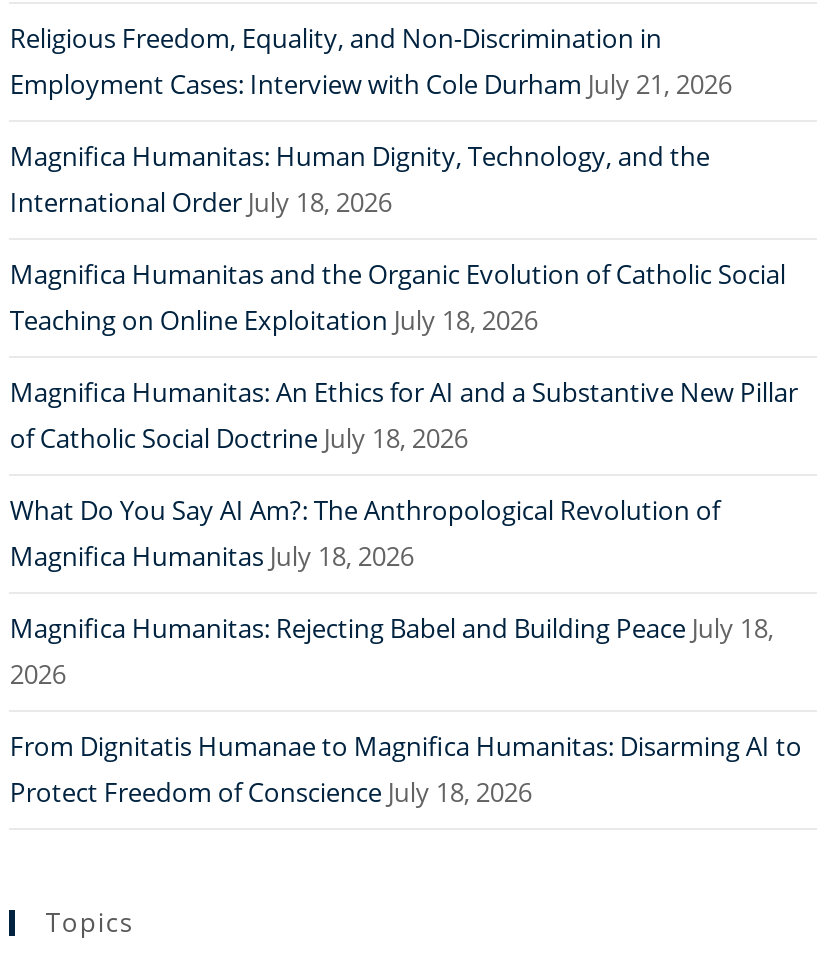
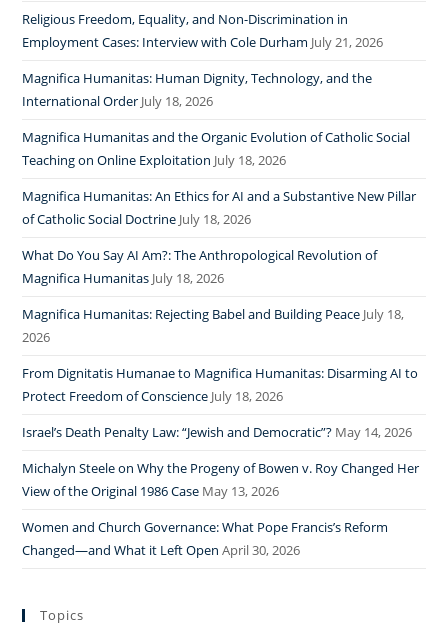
none -> [22,423,419,559] Israel’s Death Penalty Law: “Jewish and Democratic”? May 14, 2026 | Michalyn Steele on Why the Progeny of Bowen v. Roy Changed Her | View of the Original 1986 Case May 13, 2026 | Women and Church Governance: What Pope Francis’s Reform | Changed—and What it Left Open April 30, 2026

